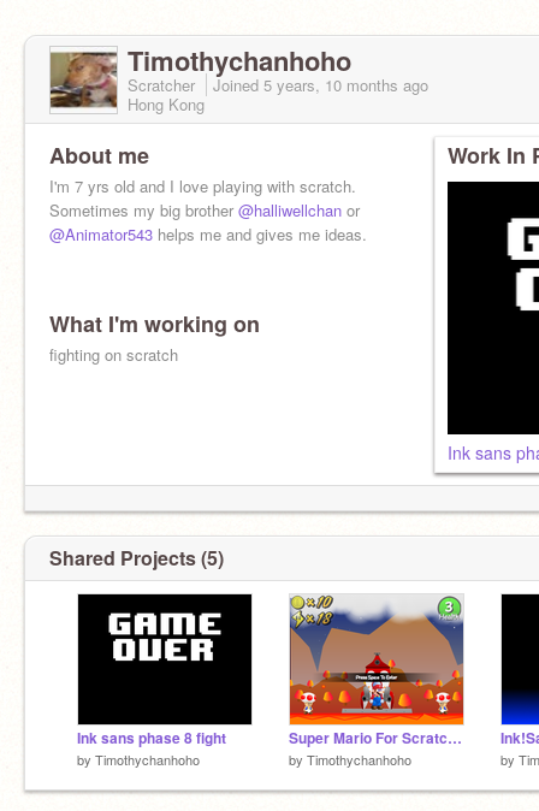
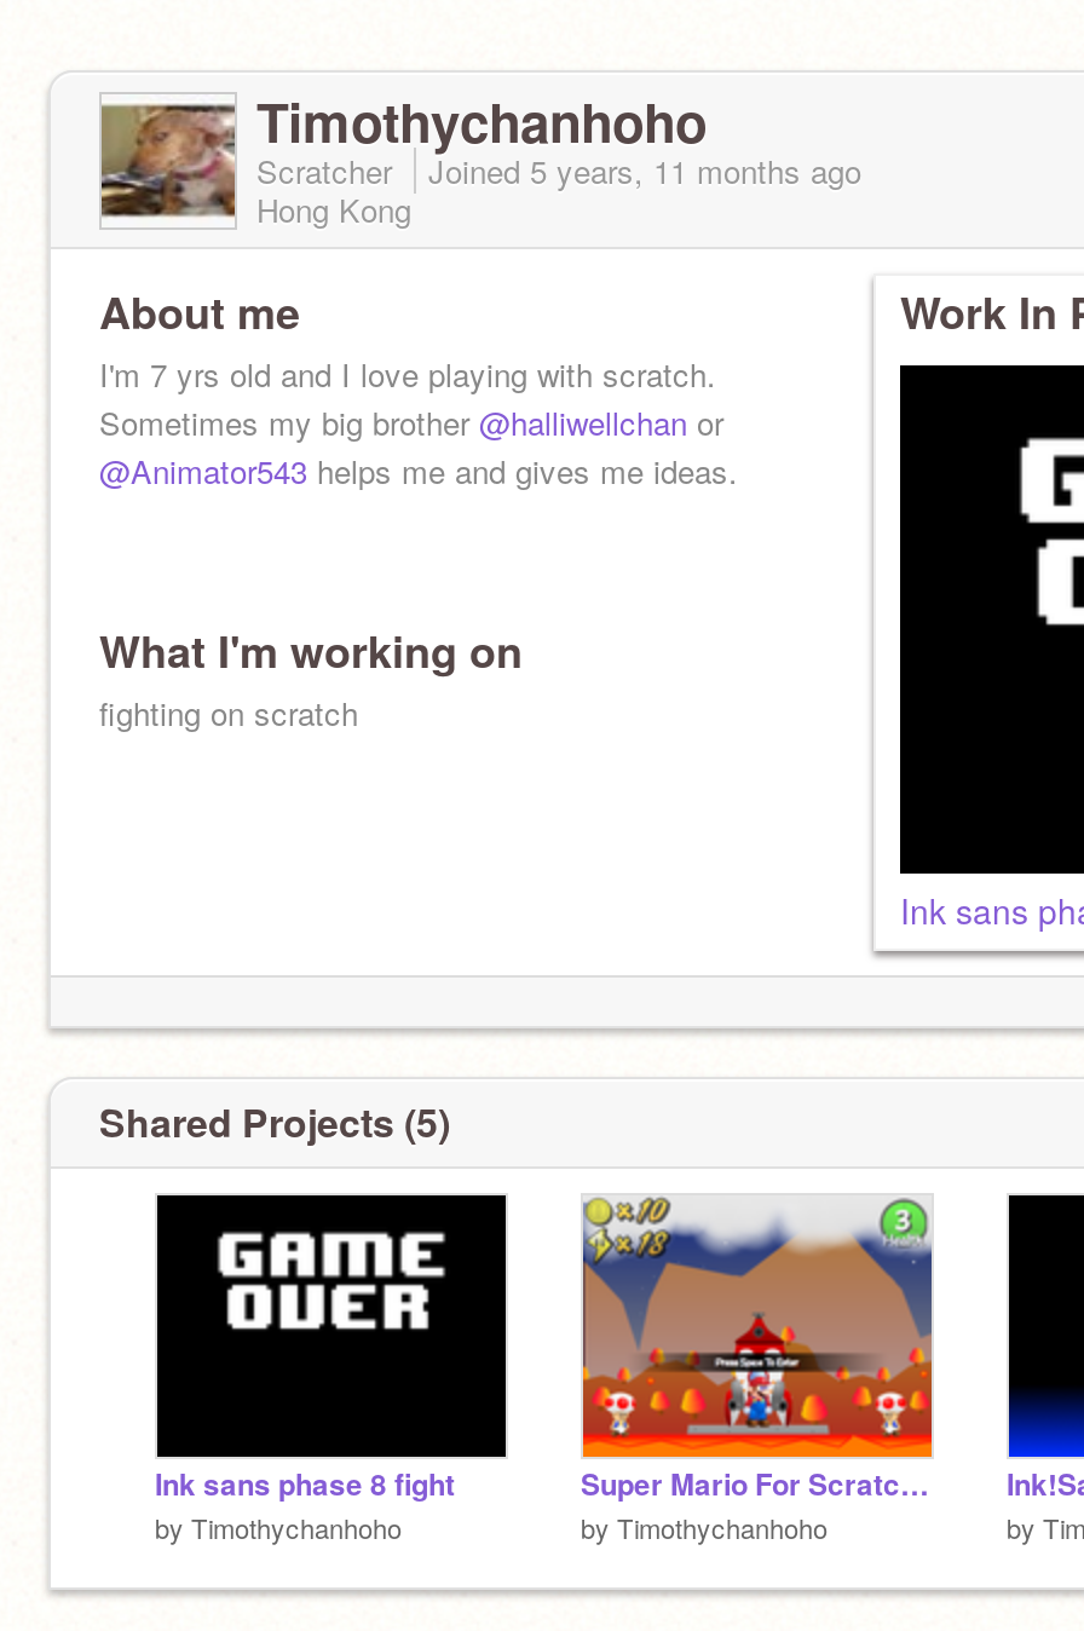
[128,73,428,96] Scratcher Joined 5 years, 10 months ago -> [256,148,861,194] Scratcher Joined 5 years, 11 months ago

